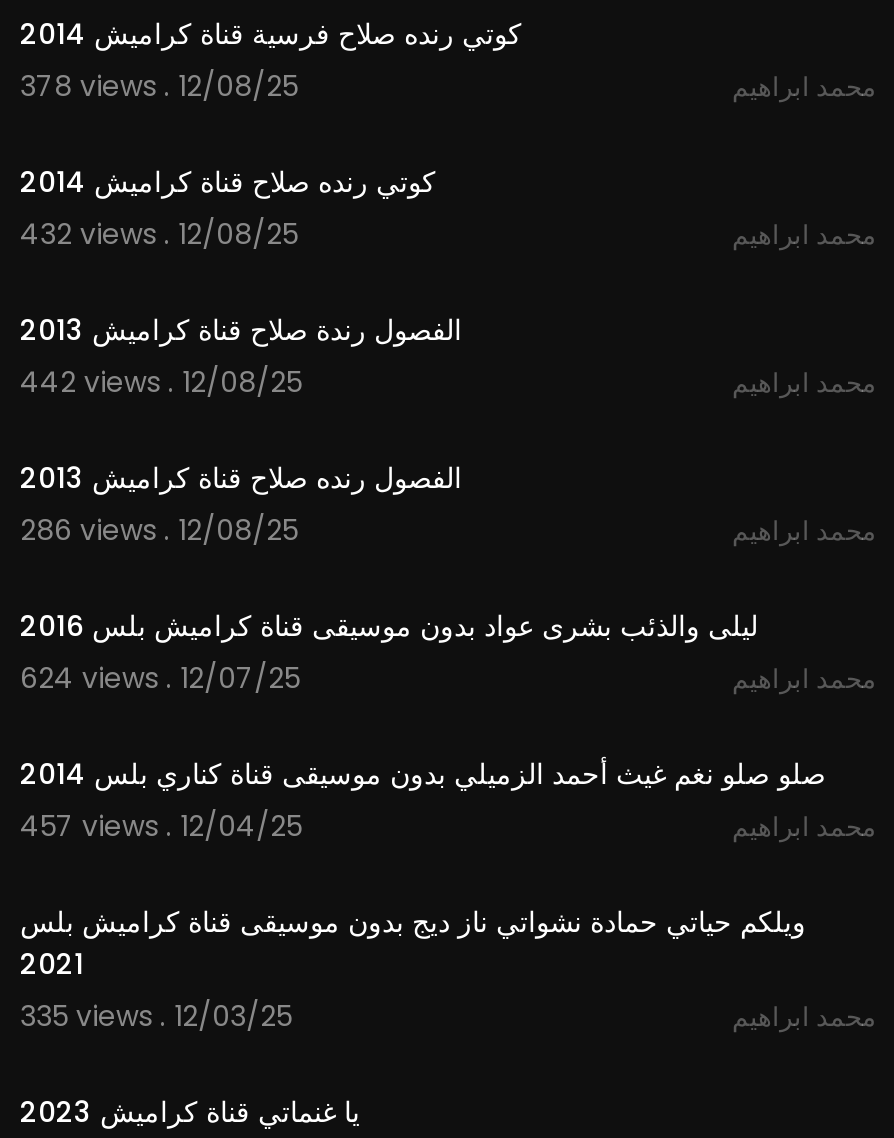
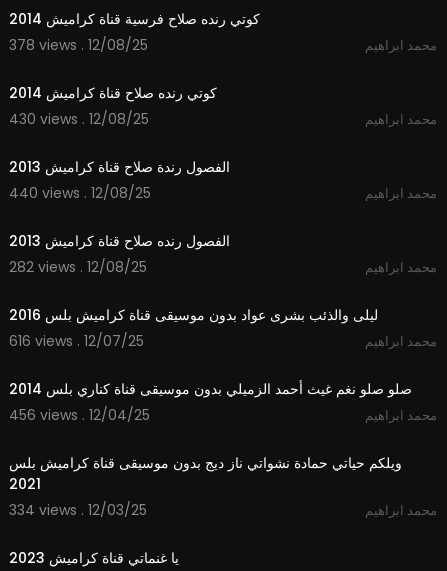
[20,214,298,254] 432 views . 12/08/25 -> [9,109,149,129] 430 views . 12/08/25
[20,362,302,402] 442 views . 12/08/25 -> [9,183,151,203] 440 views . 12/08/25
[20,510,298,550] 286 views . 12/08/25 -> [9,257,147,277] 282 views . 12/08/25
[20,658,300,698] 624 views . 12/07/25 -> [9,331,144,351] 616 views . 12/07/25
[20,806,302,846] 457 views . 12/04/25 -> [9,405,150,425] 456 views . 12/04/25
[20,996,292,1036] 335 views . 12/03/25 -> [9,500,147,520] 334 views . 12/03/25

